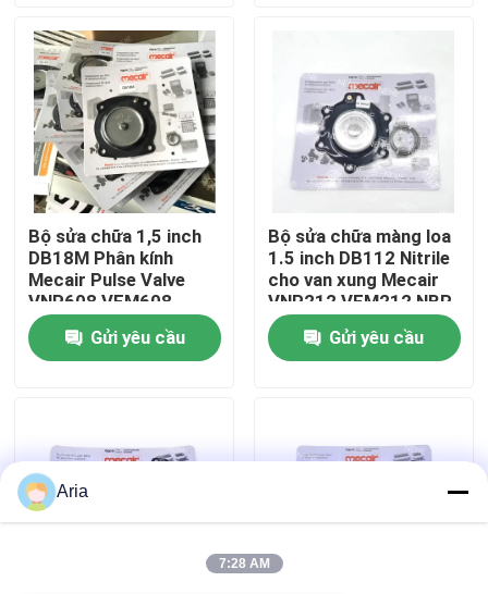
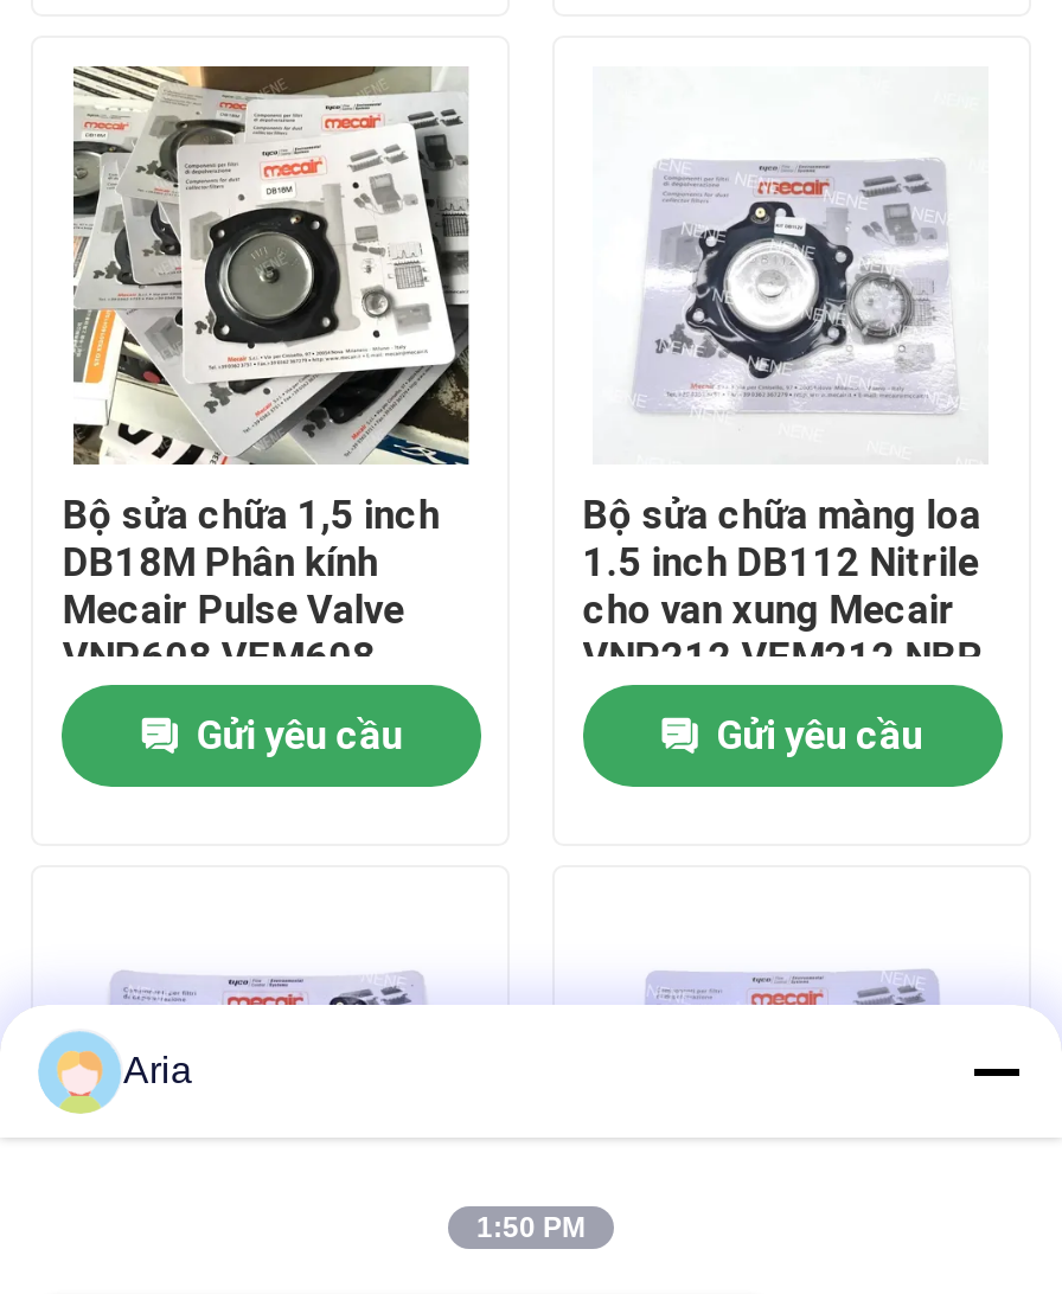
[218,556,270,571] 7:28 AM -> [476,1211,586,1244] 1:50 PM

